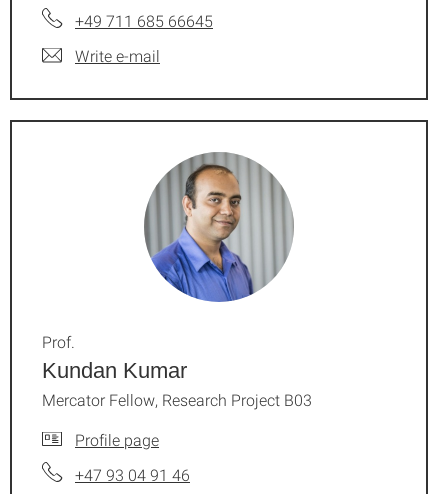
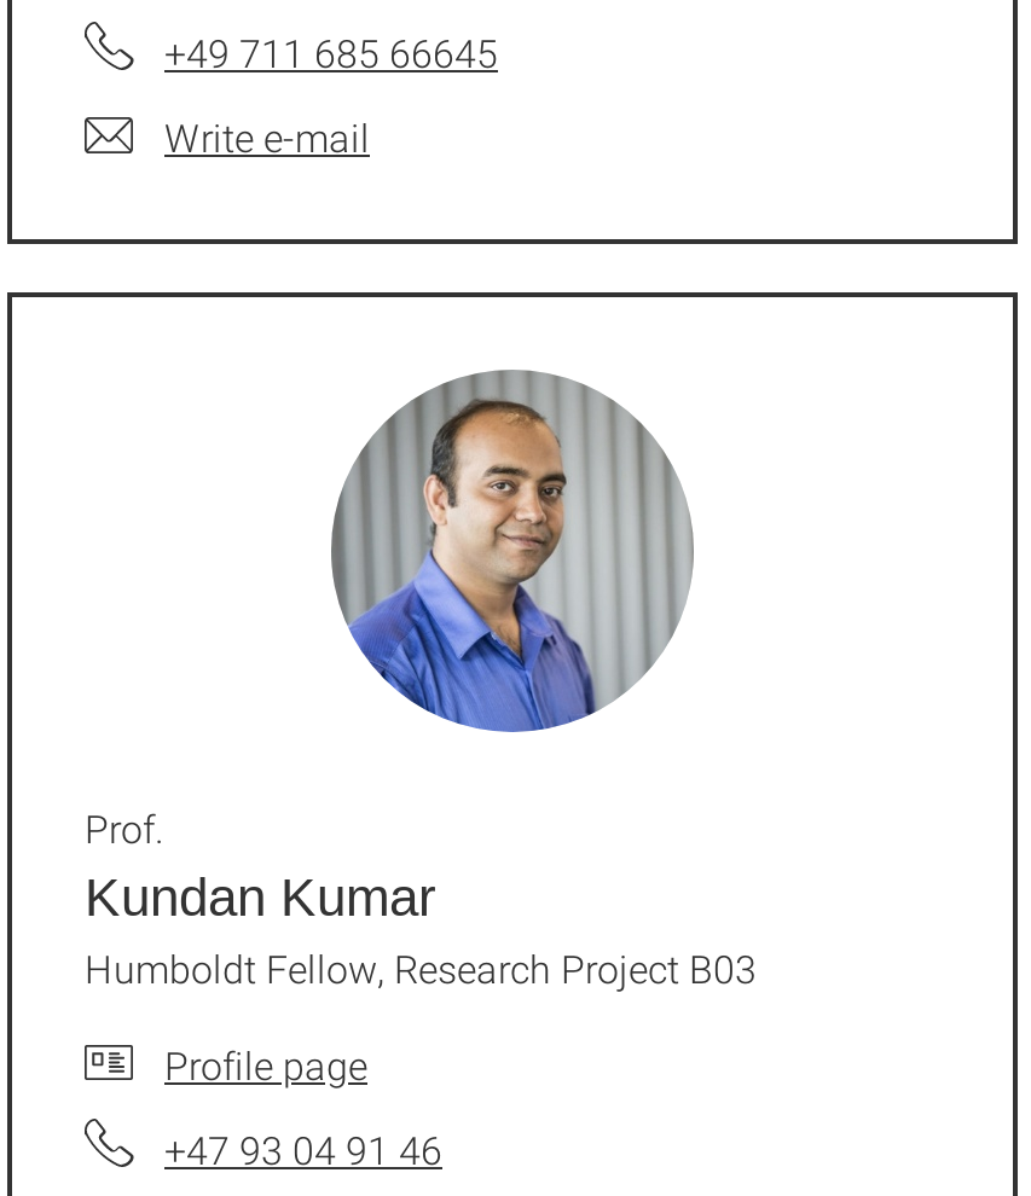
[42,389,312,410] Mercator Fellow, Research Project B03 -> [85,942,757,992] Humboldt Fellow, Research Project B03

